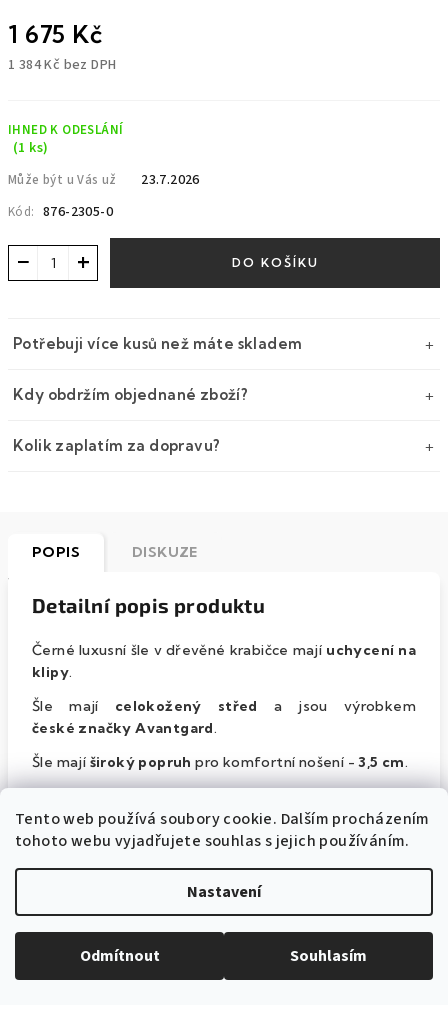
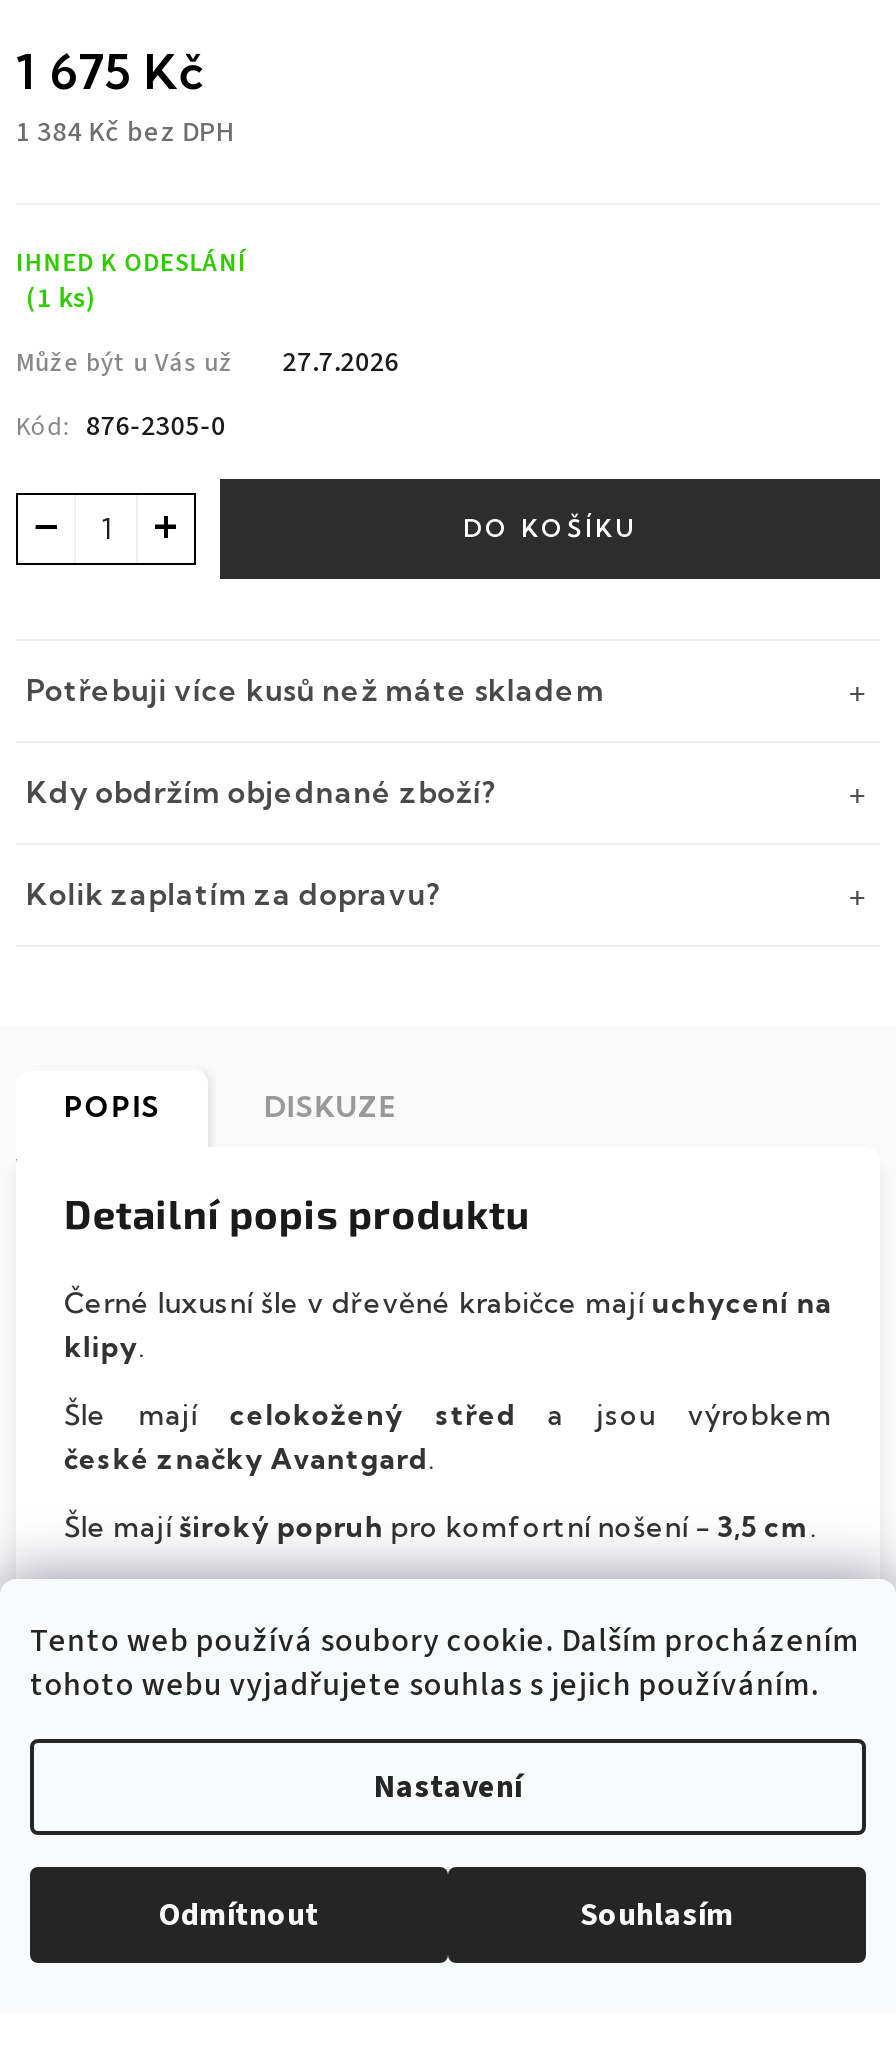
[8,170,200,190] Může být u Vás už 23.7.2026 -> [16,343,400,383] Může být u Vás už 27.7.2026

